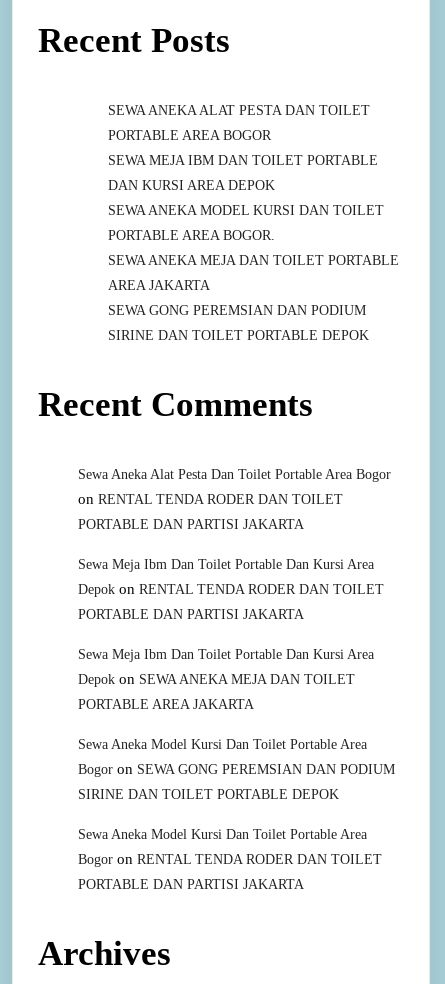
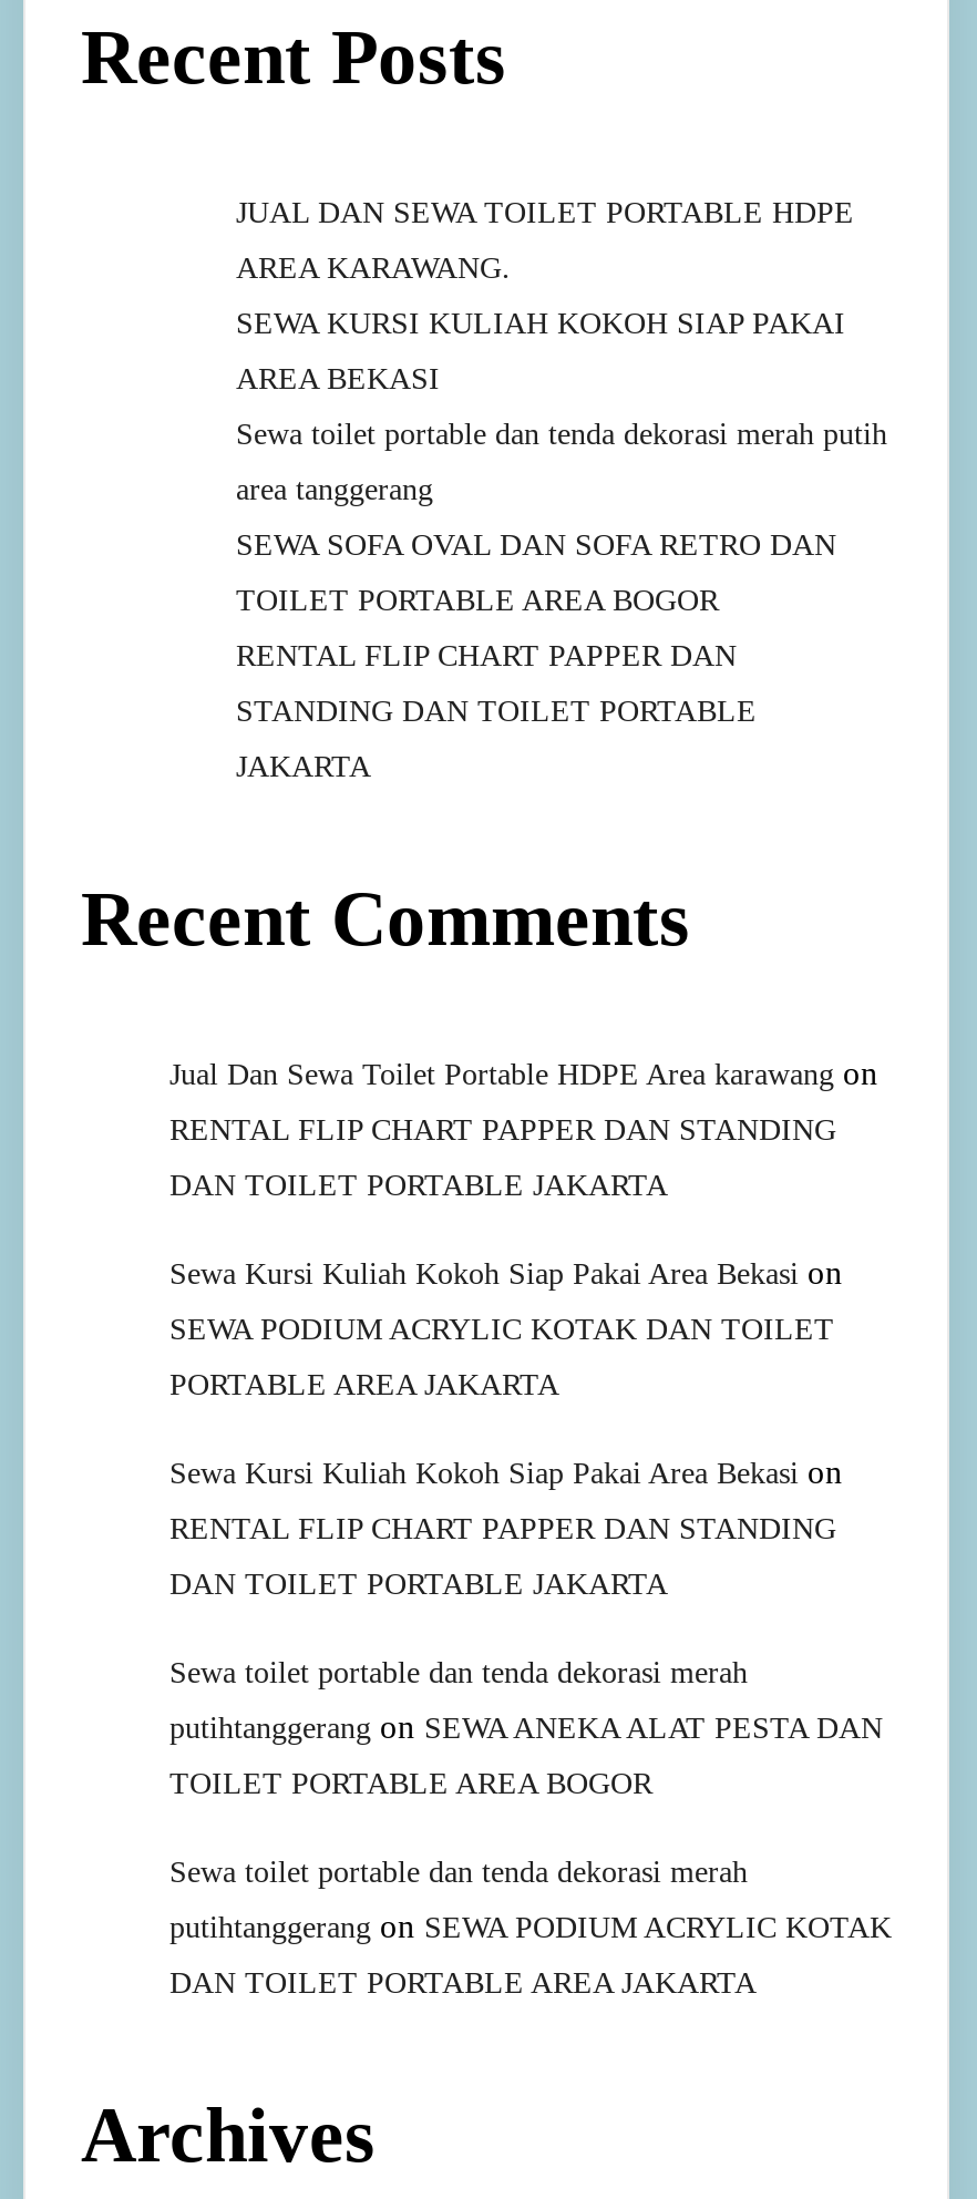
[108,103,399,343] SEWA ANEKA ALAT PESTA DAN TOILET | PORTABLE AREA BOGOR | SEWA MEJA IBM DAN TOILET PORTABLE | DAN KURSI AREA DEPOK | SEWA ANEKA MODEL KURSI DAN TOILET | PORTABLE AREA BOGOR. | SEWA ANEKA MEJA DAN TOILET PORTABLE | AREA JAKARTA | SEWA GONG PEREMSIAN DAN PODIUM | SIRINE DAN TOILET PORTABLE DEPOK -> [236,195,887,782] JUAL DAN SEWA TOILET PORTABLE HDPE | AREA KARAWANG. | SEWA KURSI KULIAH KOKOH SIAP PAKAI | AREA BEKASI | Sewa toilet portable dan tenda dekorasi merah putih | area tanggerang | SEWA SOFA OVAL DAN SOFA RETRO DAN | TOILET PORTABLE AREA BOGOR | RENTAL FLIP CHART PAPPER DAN | STANDING DAN TOILET PORTABLE | JAKARTA
[78,467,391,687] Sewa Aneka Alat Pesta Dan Toilet Portable Area Bogor | on RENTAL TENDA RODER DAN TOILET | PORTABLE DAN PARTISI JAKARTA | Sewa Meja Ibm Dan Toilet Portable Dan Kursi Area | Depok on RENTAL TENDA RODER DAN TOILET | PORTABLE DAN PARTISI JAKARTA | Sewa Meja Ibm Dan Toilet Portable Dan Kursi Area | Depok on SEWA ANEKA MEJA DAN TOILET -> [169,1055,878,1345] Jual Dan Sewa Toilet Portable HDPE Area karawang on | RENTAL FLIP CHART PAPPER DAN STANDING | DAN TOILET PORTABLE JAKARTA | Sewa Kursi Kuliah Kokoh Siap Pakai Area Bekasi on | SEWA PODIUM ACRYLIC KOTAK DAN TOILET
moved [78,697,254,712] -> [169,1367,559,1401]: PORTABLE AREA JAKARTA
[78,737,395,892] Sewa Aneka Model Kursi Dan Toilet Portable Area | Bogor on SEWA GONG PEREMSIAN DAN PODIUM | SIRINE DAN TOILET PORTABLE DEPOK | Sewa Aneka Model Kursi Dan Toilet Portable Area | Bogor on RENTAL TENDA RODER DAN TOILET | PORTABLE DAN PARTISI JAKARTA -> [169,1454,892,1999] Sewa Kursi Kuliah Kokoh Siap Pakai Area Bekasi on | RENTAL FLIP CHART PAPPER DAN STANDING | DAN TOILET PORTABLE JAKARTA | Sewa toilet portable dan tenda dekorasi merah | putihtanggerang on SEWA ANEKA ALAT PESTA DAN | TOILET PORTABLE AREA BOGOR | Sewa toilet portable dan tenda dekorasi merah | putihtanggerang on SEWA PODIUM ACRYLIC KOTAK | DAN TOILET PORTABLE AREA JAKARTA

